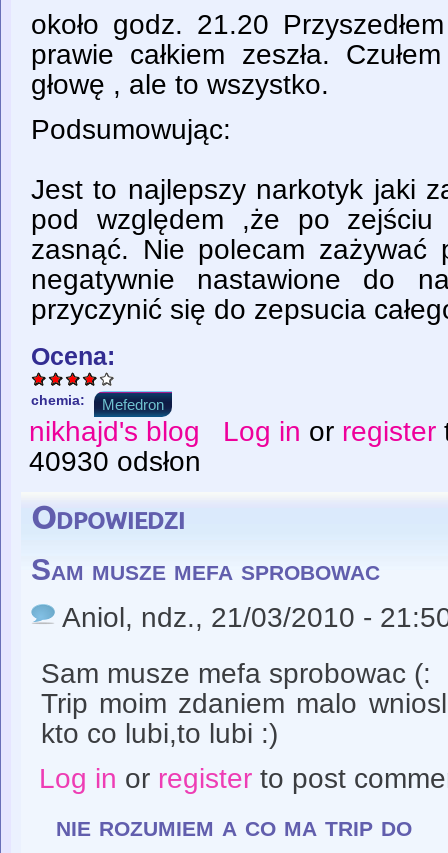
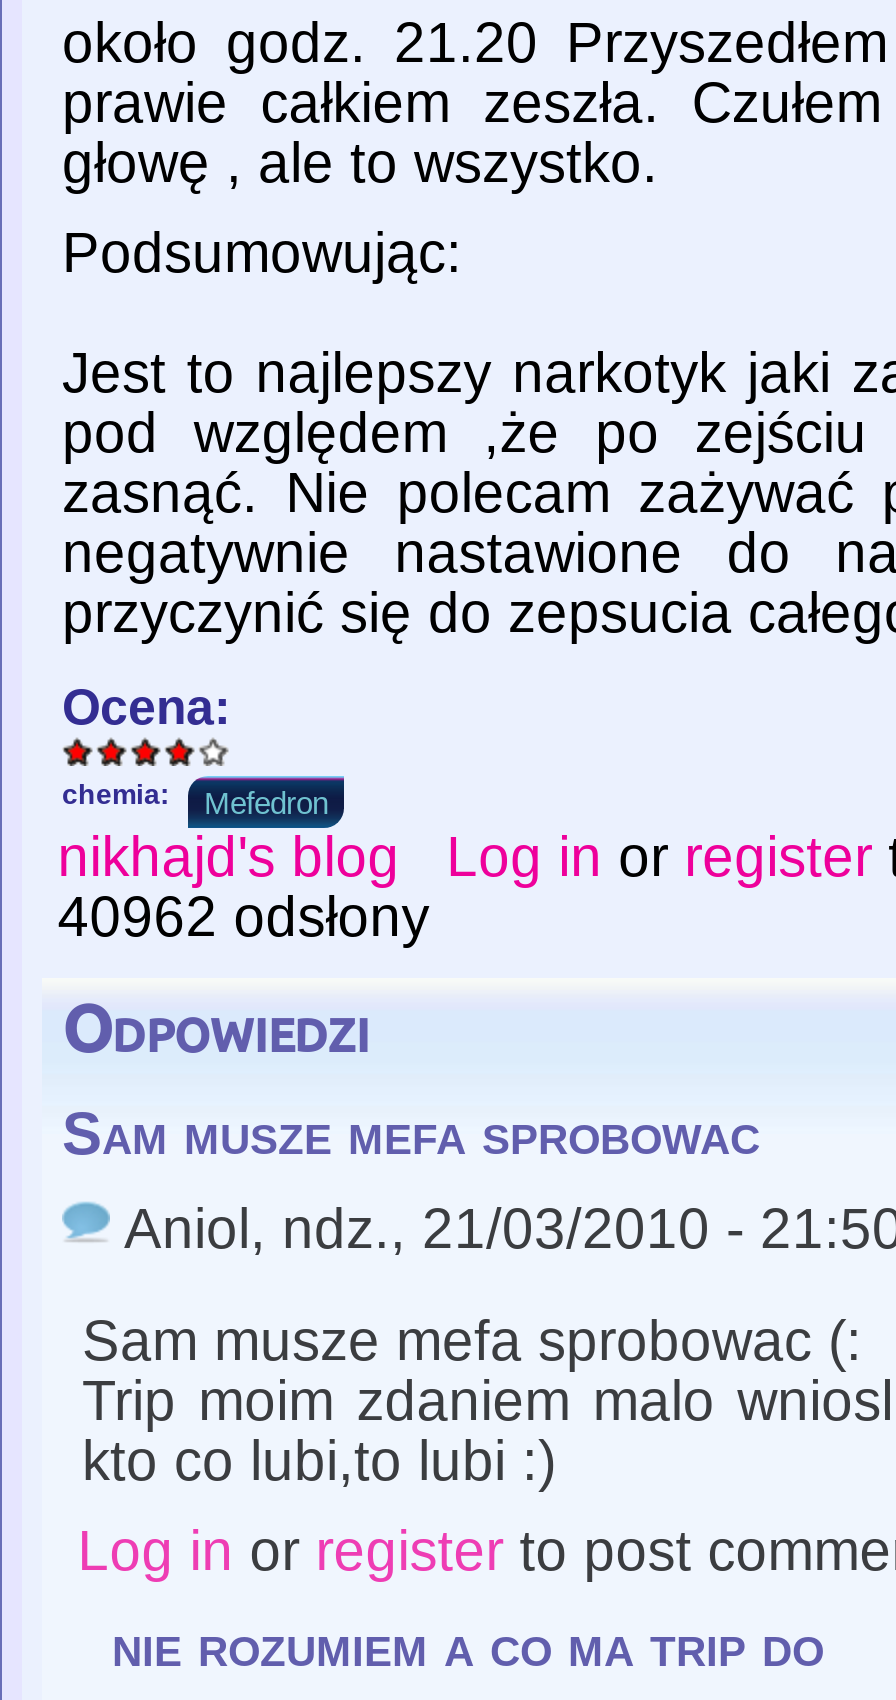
[29,446,201,477] 40930 odsłon -> [57,886,429,948] 40962 odsłony

